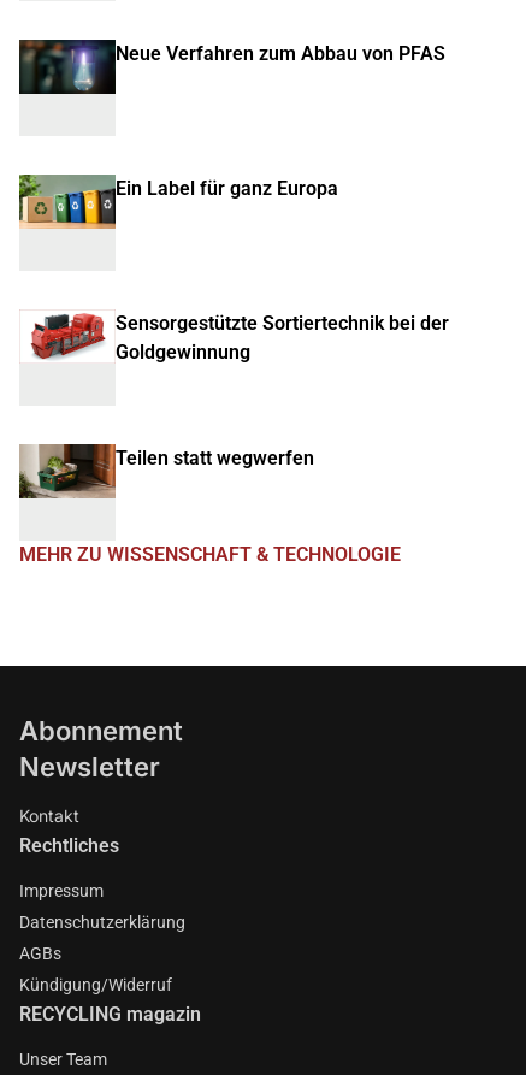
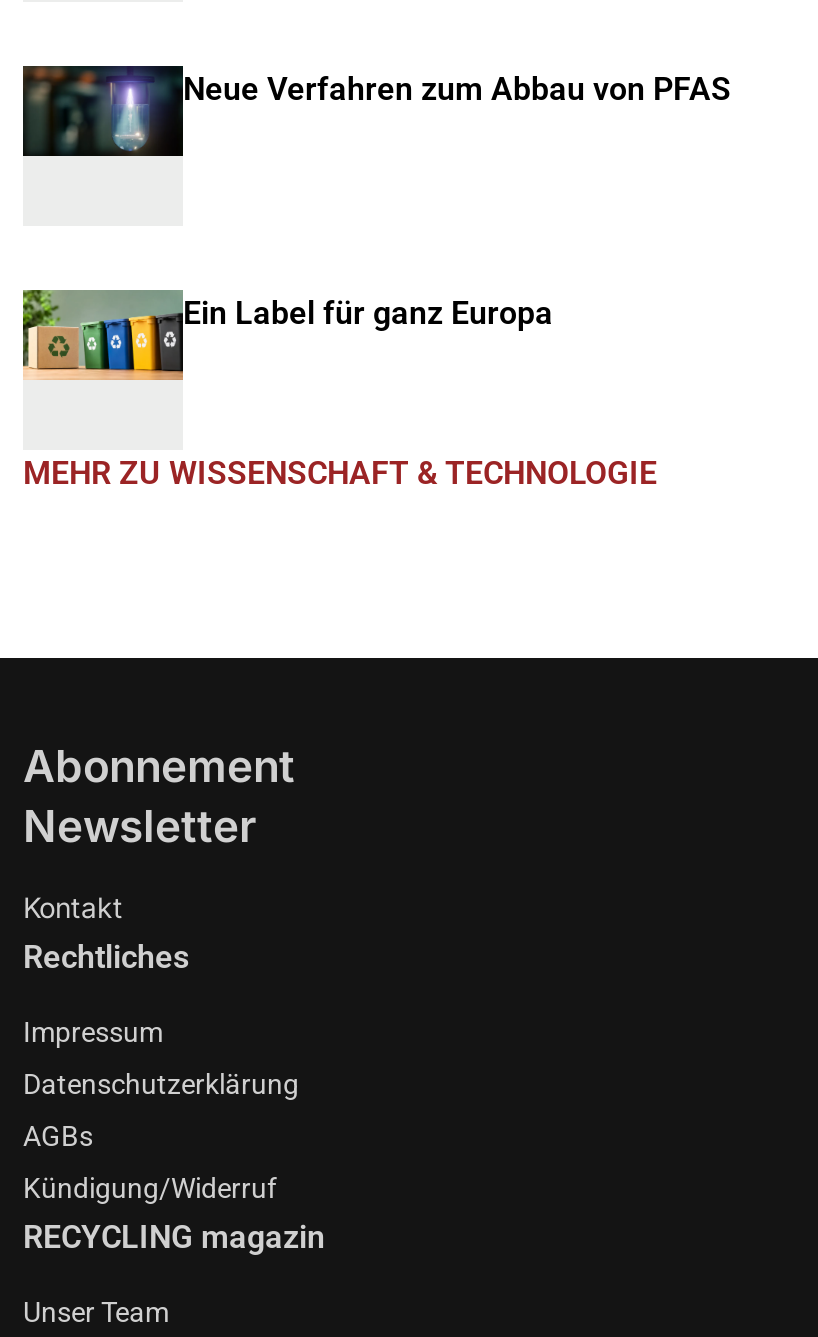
[30,312,449,364] [image] | Sensorgestützte Sortiertechnik bei der | Goldgewinnung -> none
[18,443,314,500] [image] | Teilen statt wegwerfen -> none

